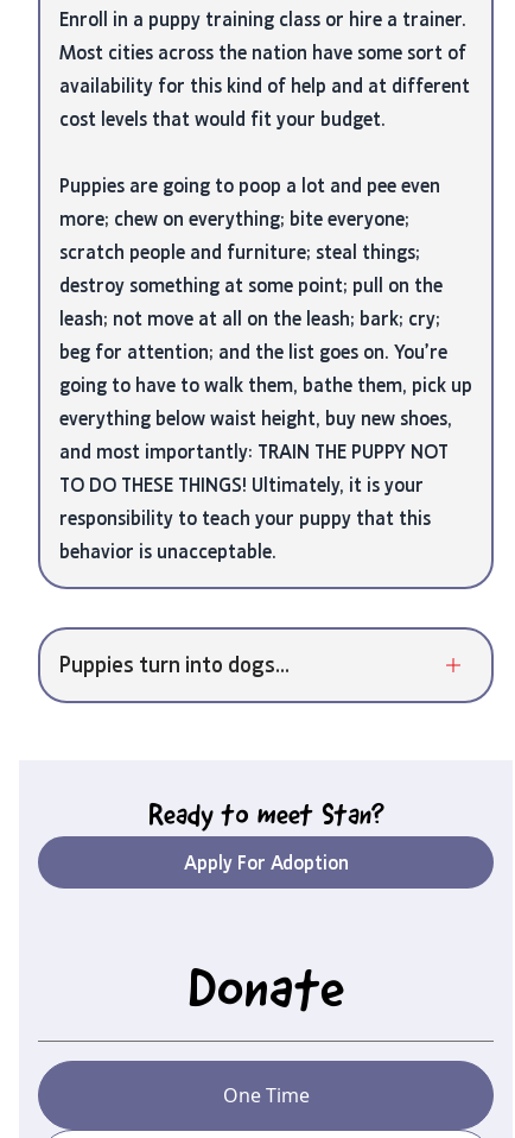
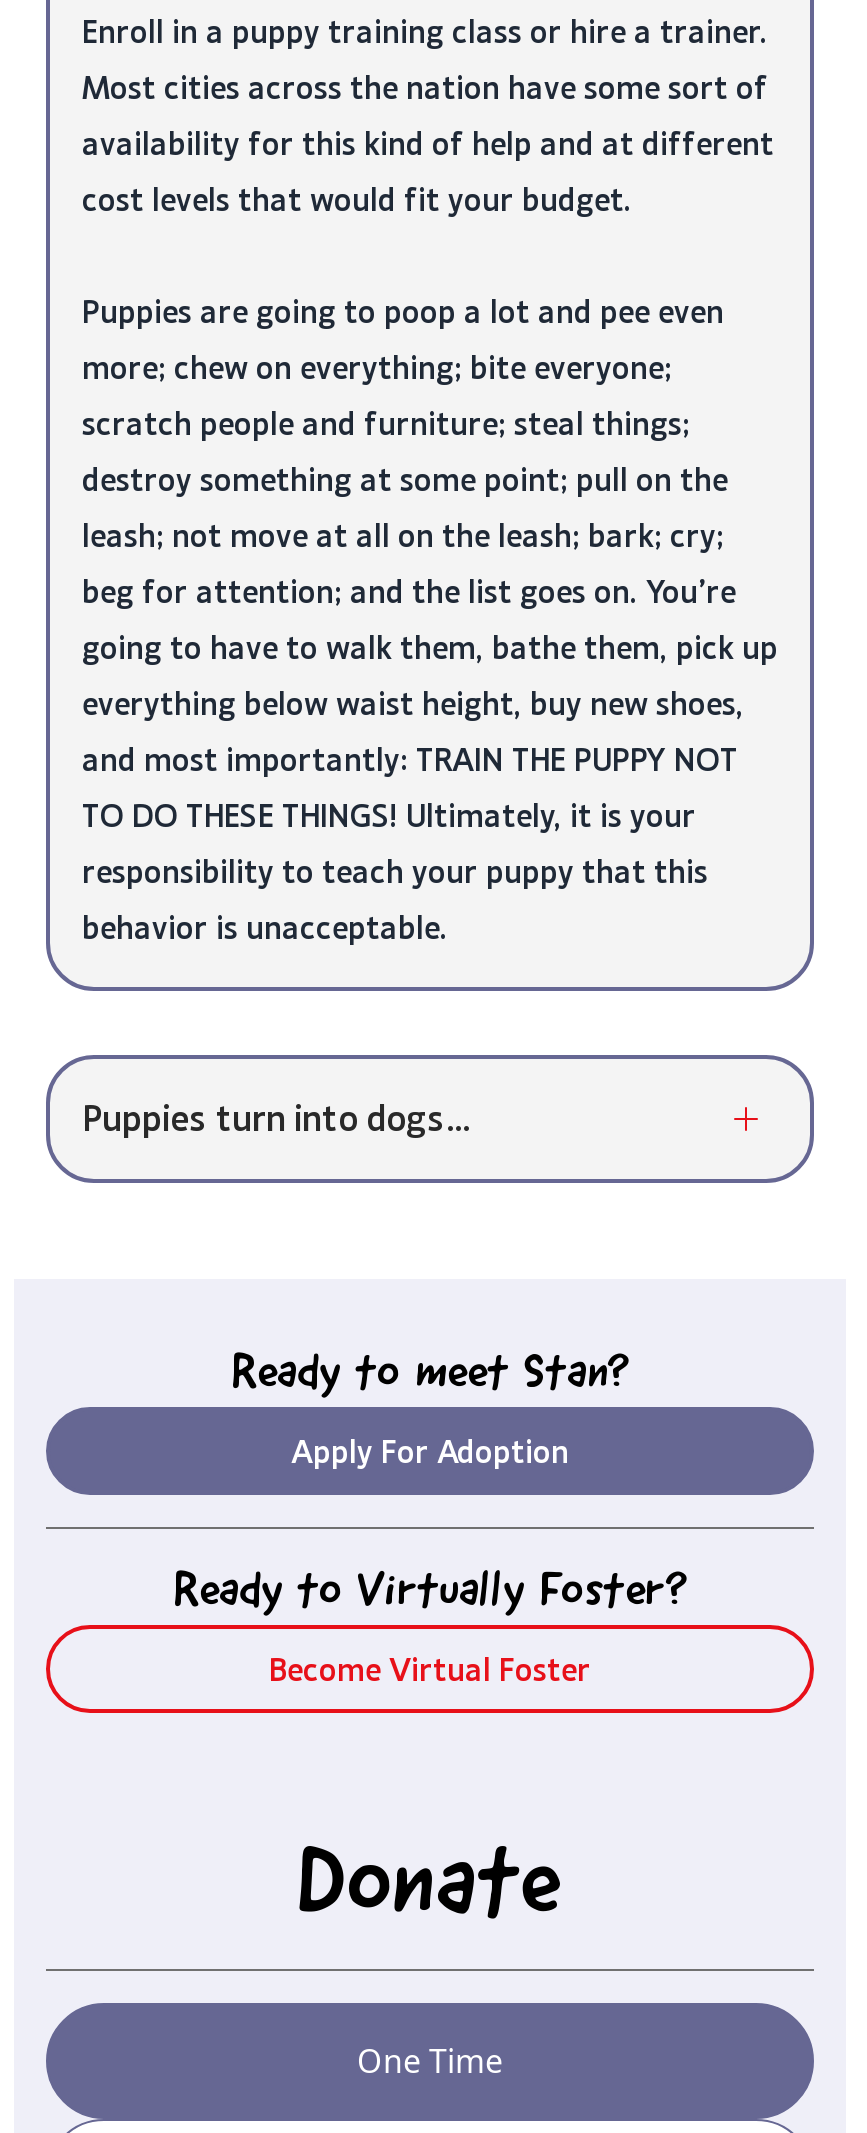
none -> [173,1569,687,1687] Ready to Virtually Foster? | Become Virtual Foster

